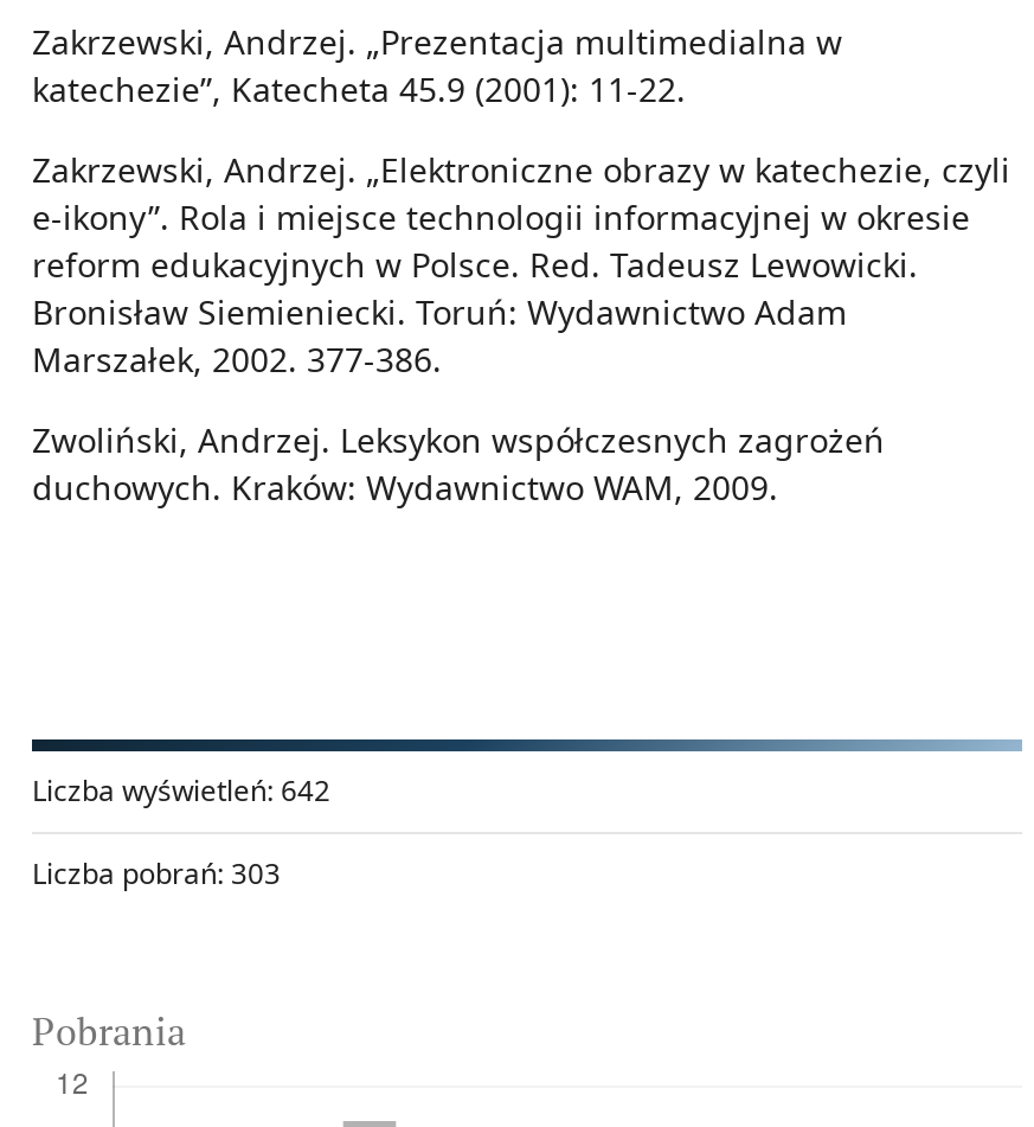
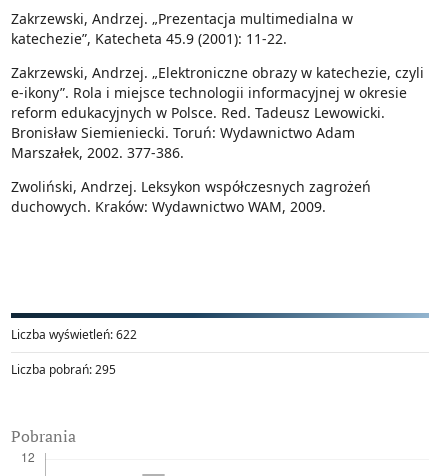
[32,771,330,811] Liczba wyświetleń: 642 -> [11,326,137,343] Liczba wyświetleń: 622
[32,854,281,894] Liczba pobrań: 303 -> [11,361,116,378] Liczba pobrań: 295

